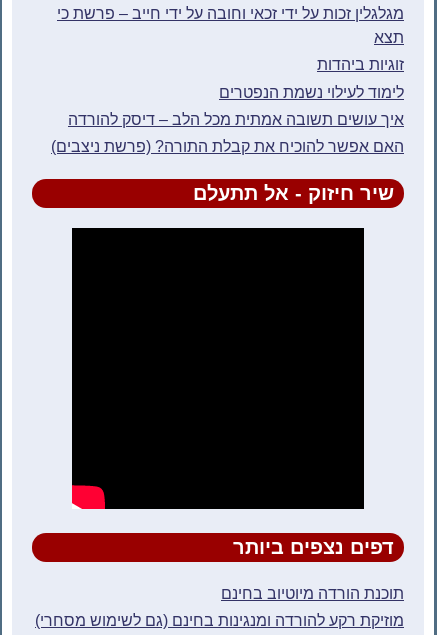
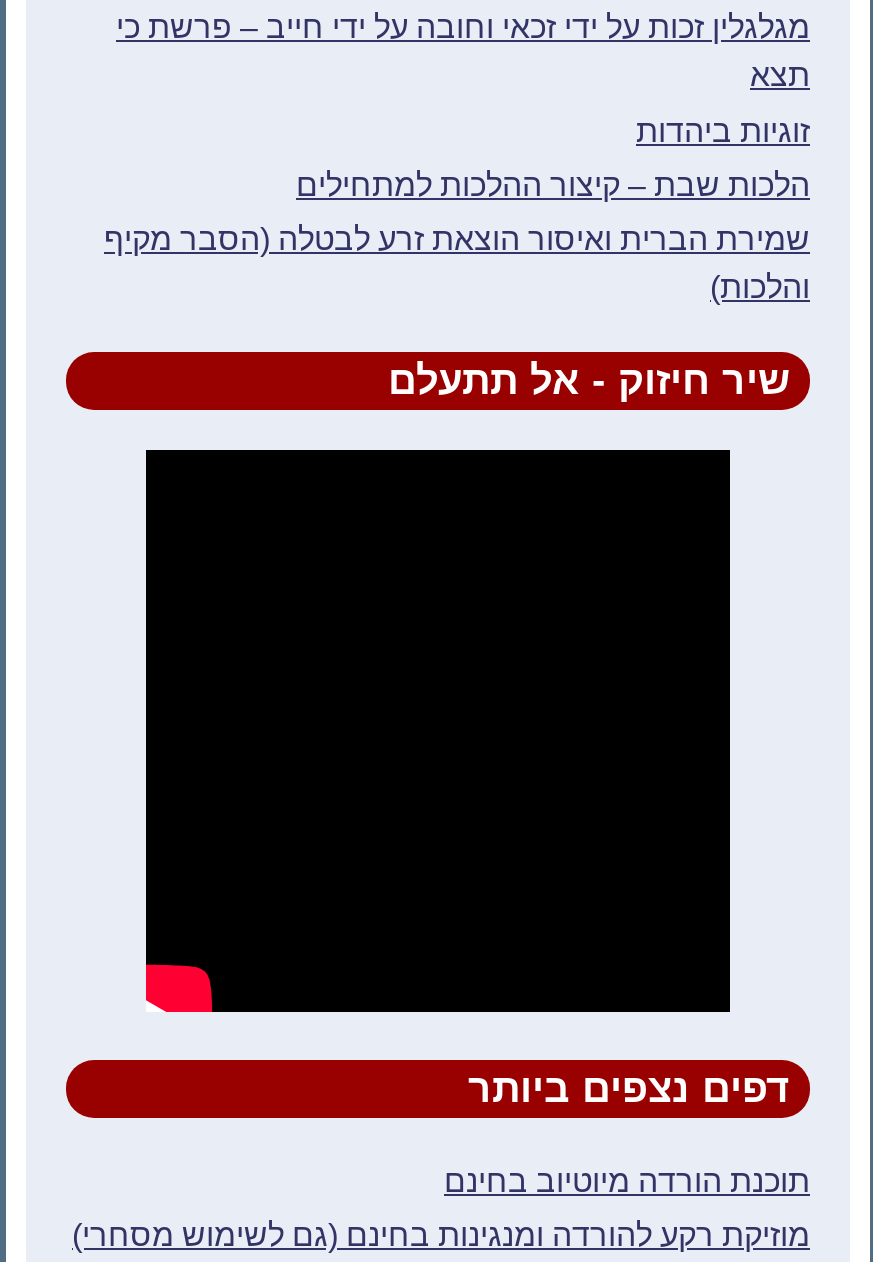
[51,83,404,155] לימוד לעילוי נשמת הנפטרים | איך עושים תשובה אמתית מכל הלב – דיסק להורדה | האם אפשר להוכיח את קבלת התורה? (פרשת ניצבים) -> [104,167,810,303] הלכות שבת – קיצור ההלכות למתחילים | שמירת הברית ואיסור הוצאת זרע לבטלה (הסבר מקיף | והלכות)

